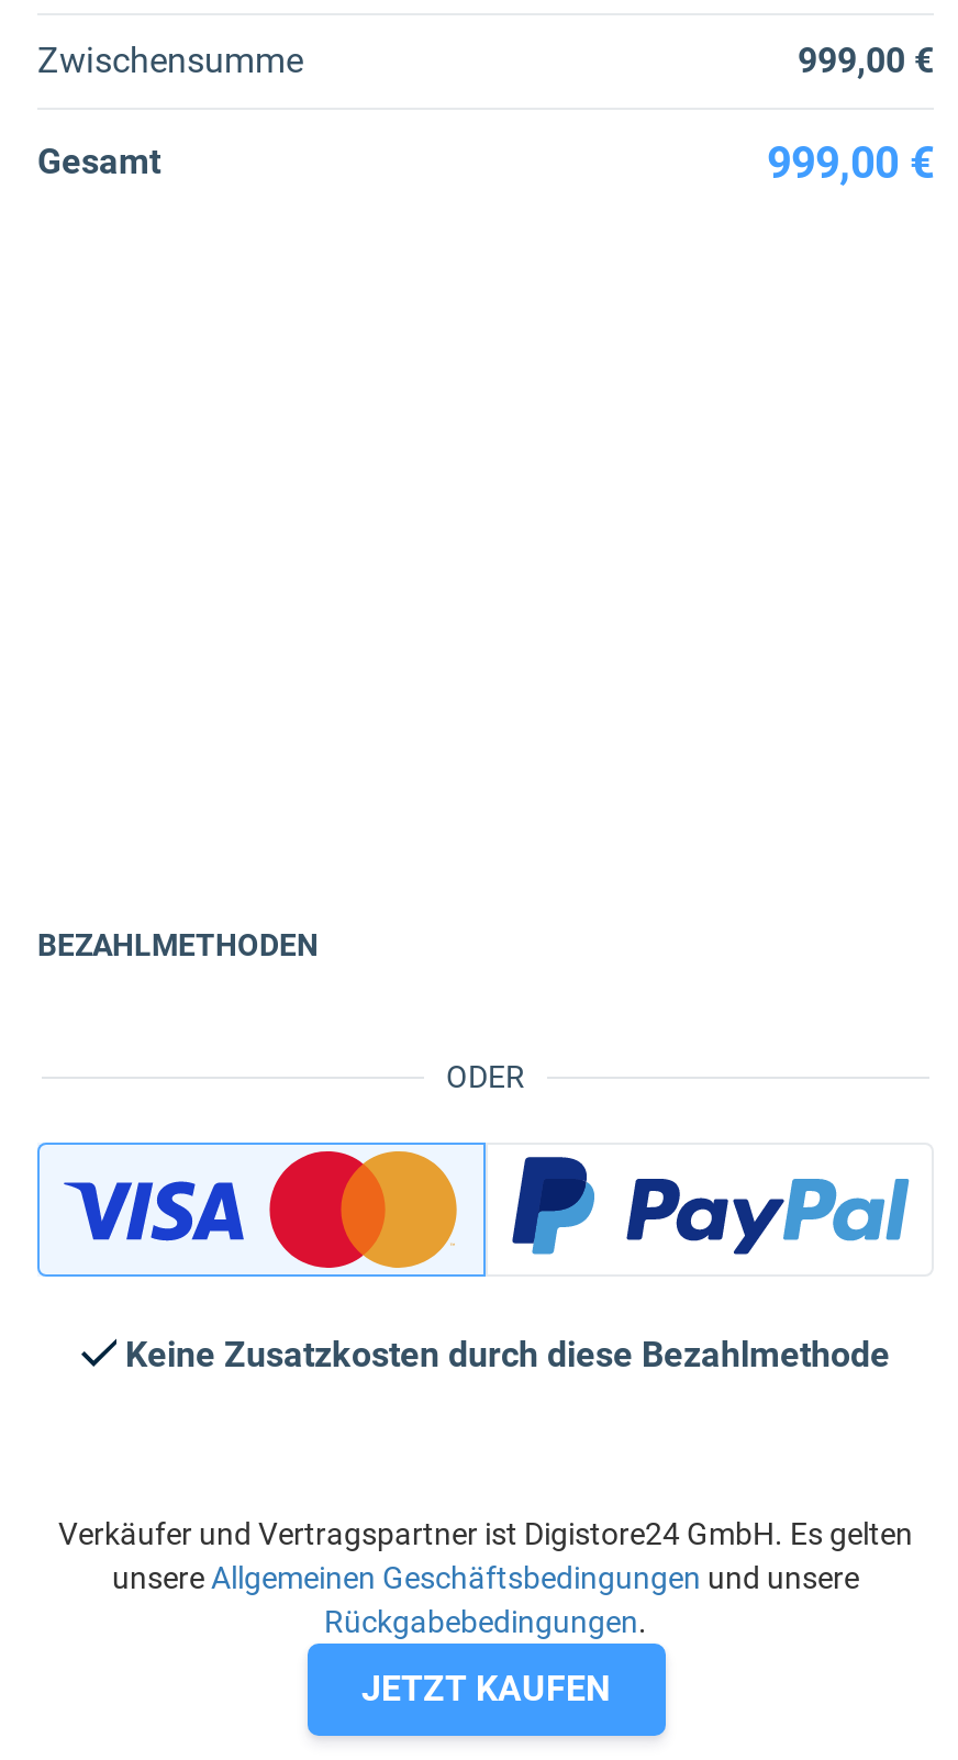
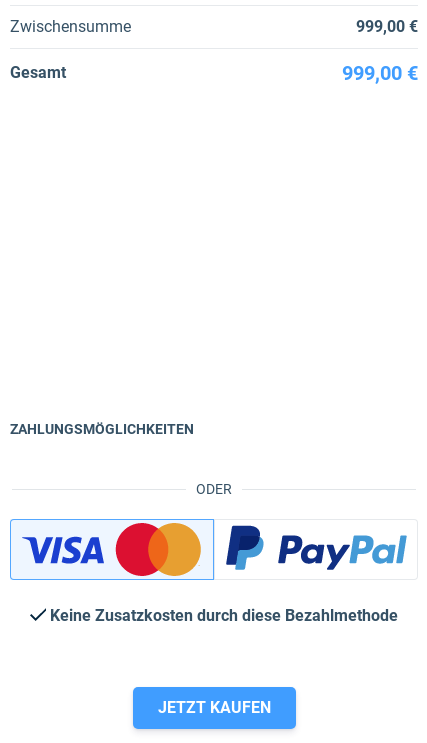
[37,927,319,962] BEZAHLMETHODEN -> [10,421,194,437] ZAHLUNGSMÖGLICHKEITEN
[58,1516,913,1639] Verkäufer und Vertragspartner ist Digistore24 GmbH. Es gelten | unsere Allgemeinen Geschäftsbedingungen und unsere | Rückgabebedingungen. -> none

